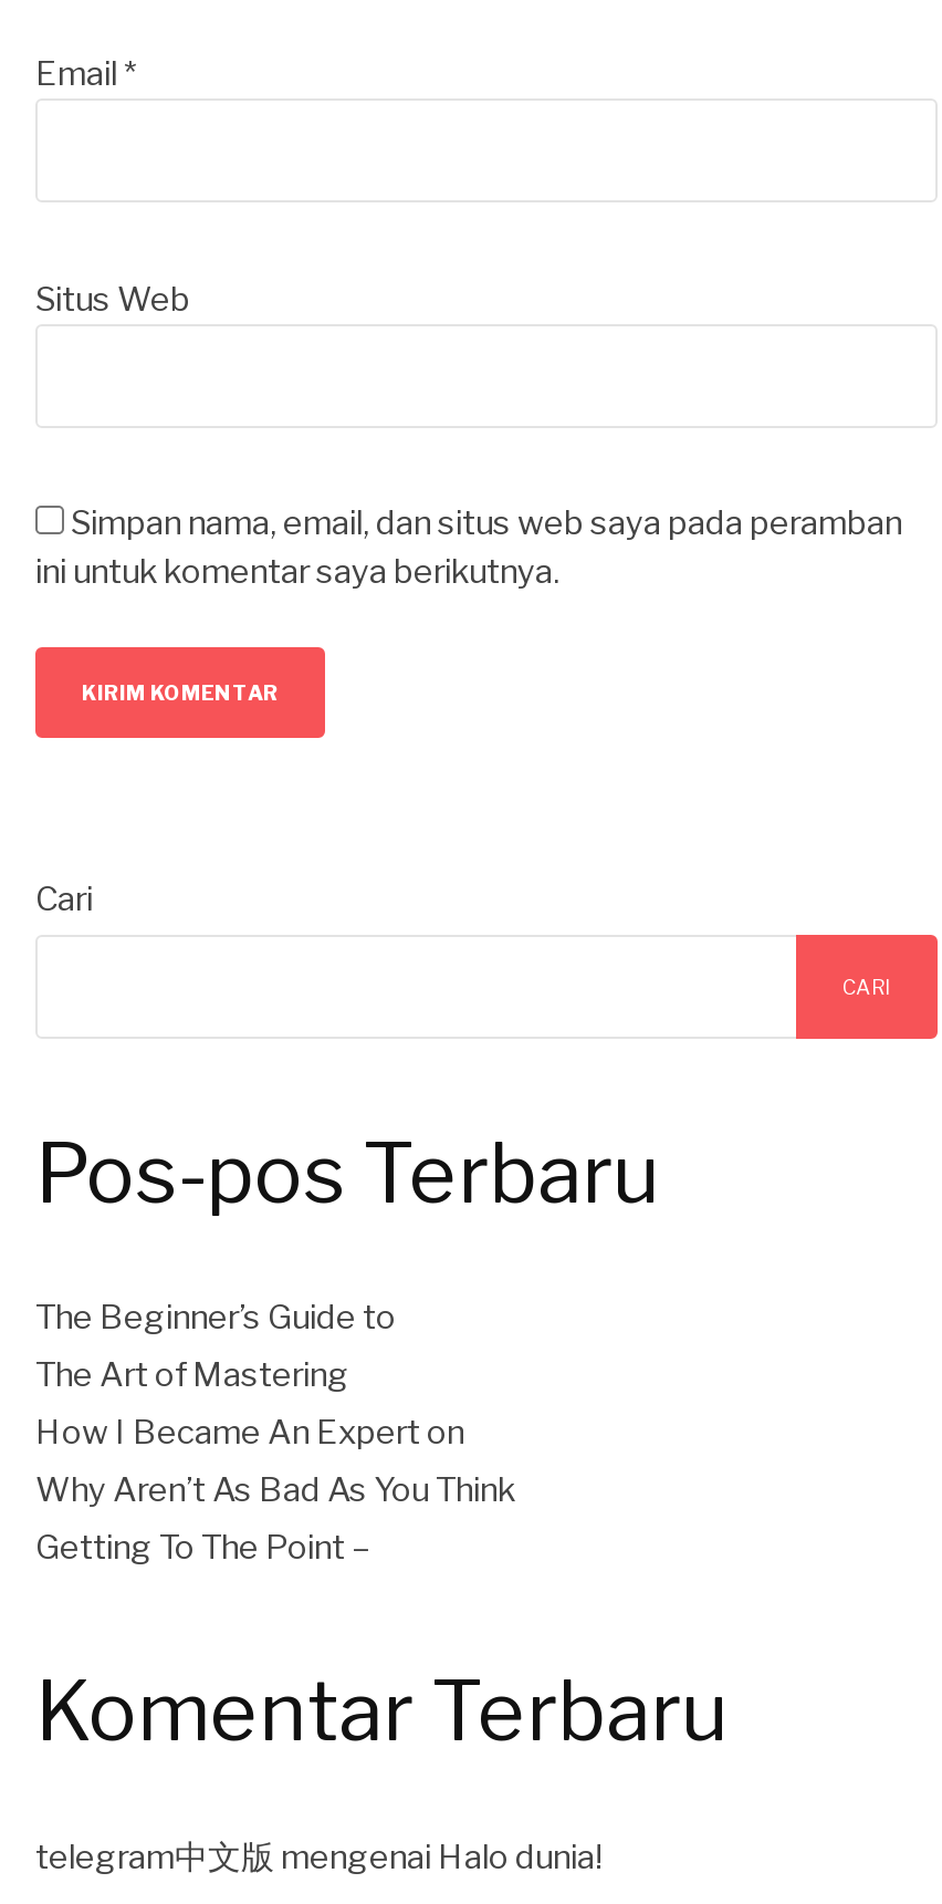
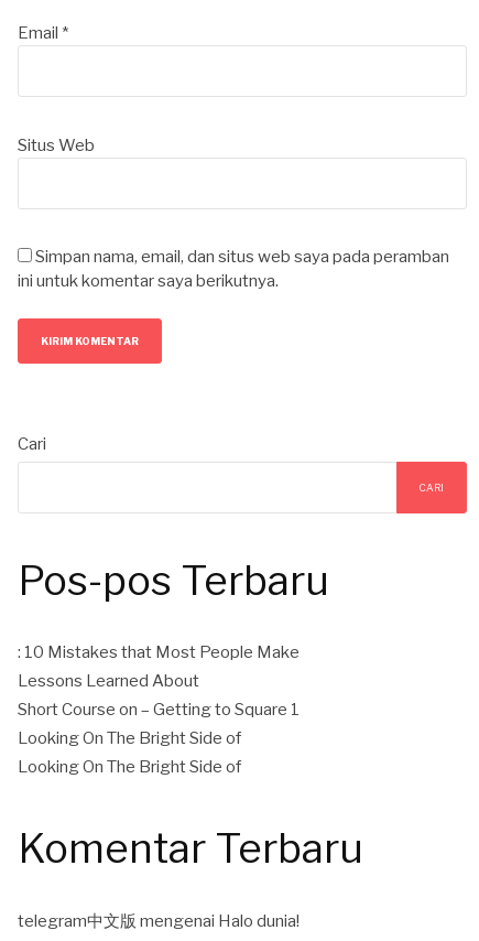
[35,1299,515,1569] The Beginner’s Guide to | The Art of Mastering | How I Became An Expert on | Why Aren’t As Bad As You Think | Getting To The Point – -> [18,643,300,777] : 10 Mistakes that Most People Make | Lessons Learned About | Short Course on – Getting to Square 1 | Looking On The Bright Side of | Looking On The Bright Side of

